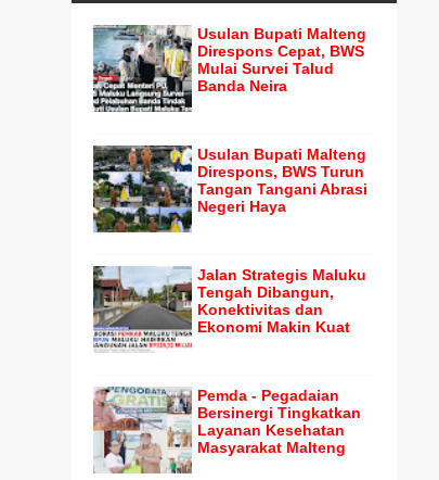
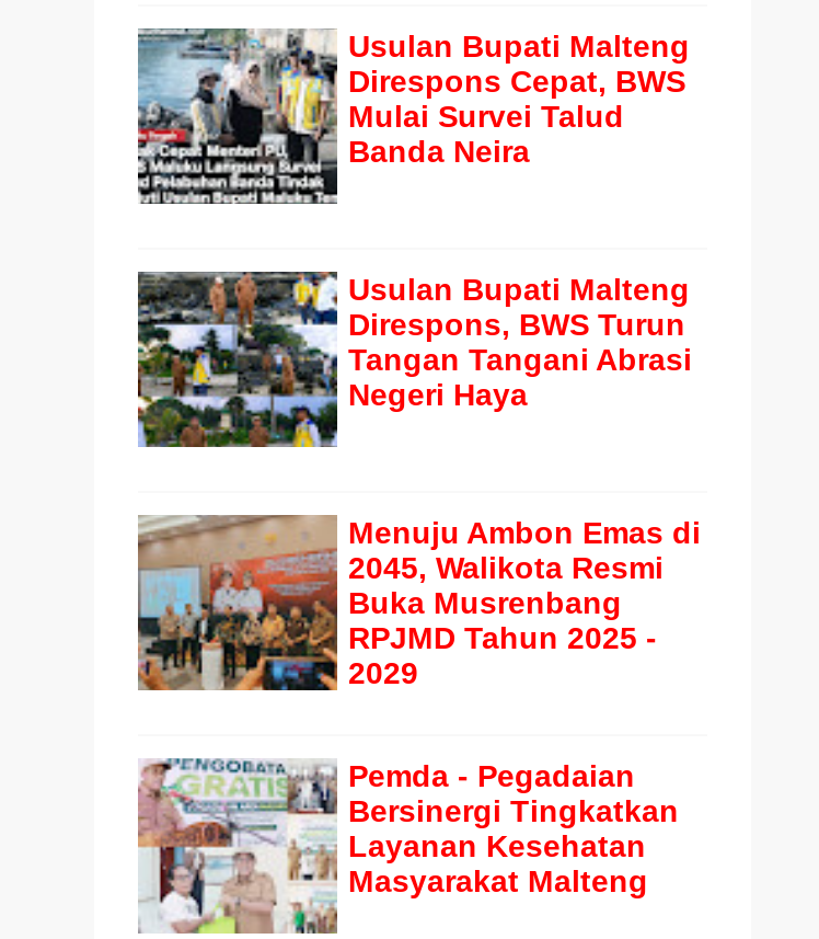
[92,266,366,353] [image] | Jalan Strategis Maluku | Tengah Dibangun, | Konektivitas dan | Ekonomi Makin Kuat -> [136,513,701,692] [image] | Menuju Ambon Emas di | 2045, Walikota Resmi | Buka Musrenbang | RPJMD Tahun 2025 - | 2029

